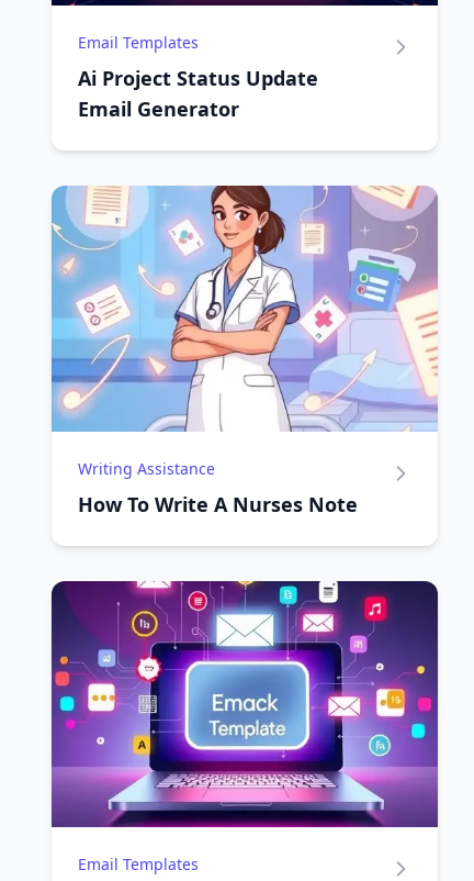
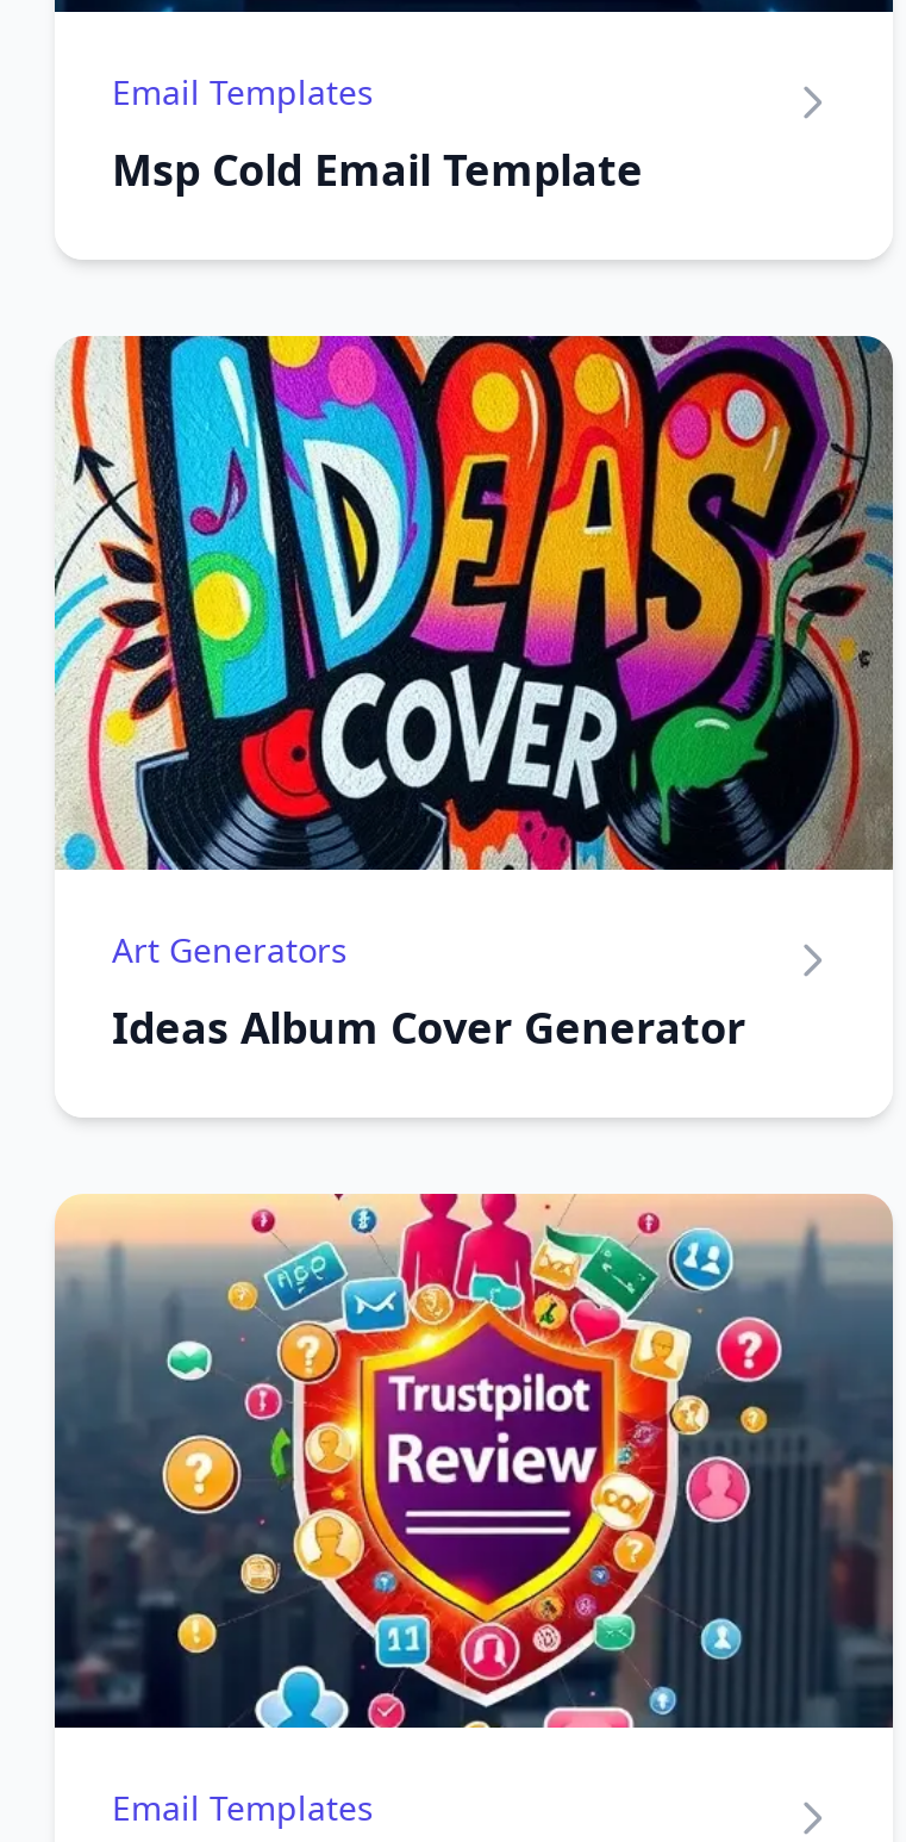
[78,65,318,122] Ai Project Status Update | Email Generator -> [112,141,643,198] Msp Cold Email Template
[50,185,438,479] [image] | Writing Assistance -> [52,334,895,972] [image] | Art Generators
[78,491,358,517] How To Write A Nurses Note -> [112,998,745,1056] Ideas Album Cover Generator
[50,580,439,828] [image] -> [52,1191,893,1730] [image]

